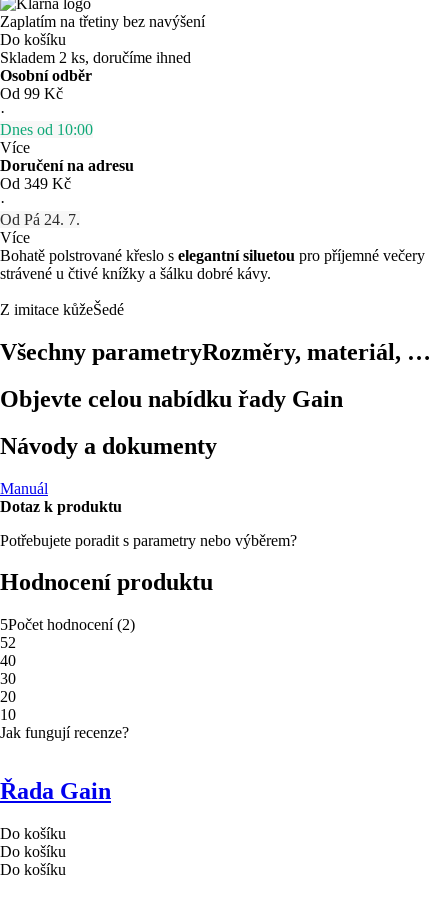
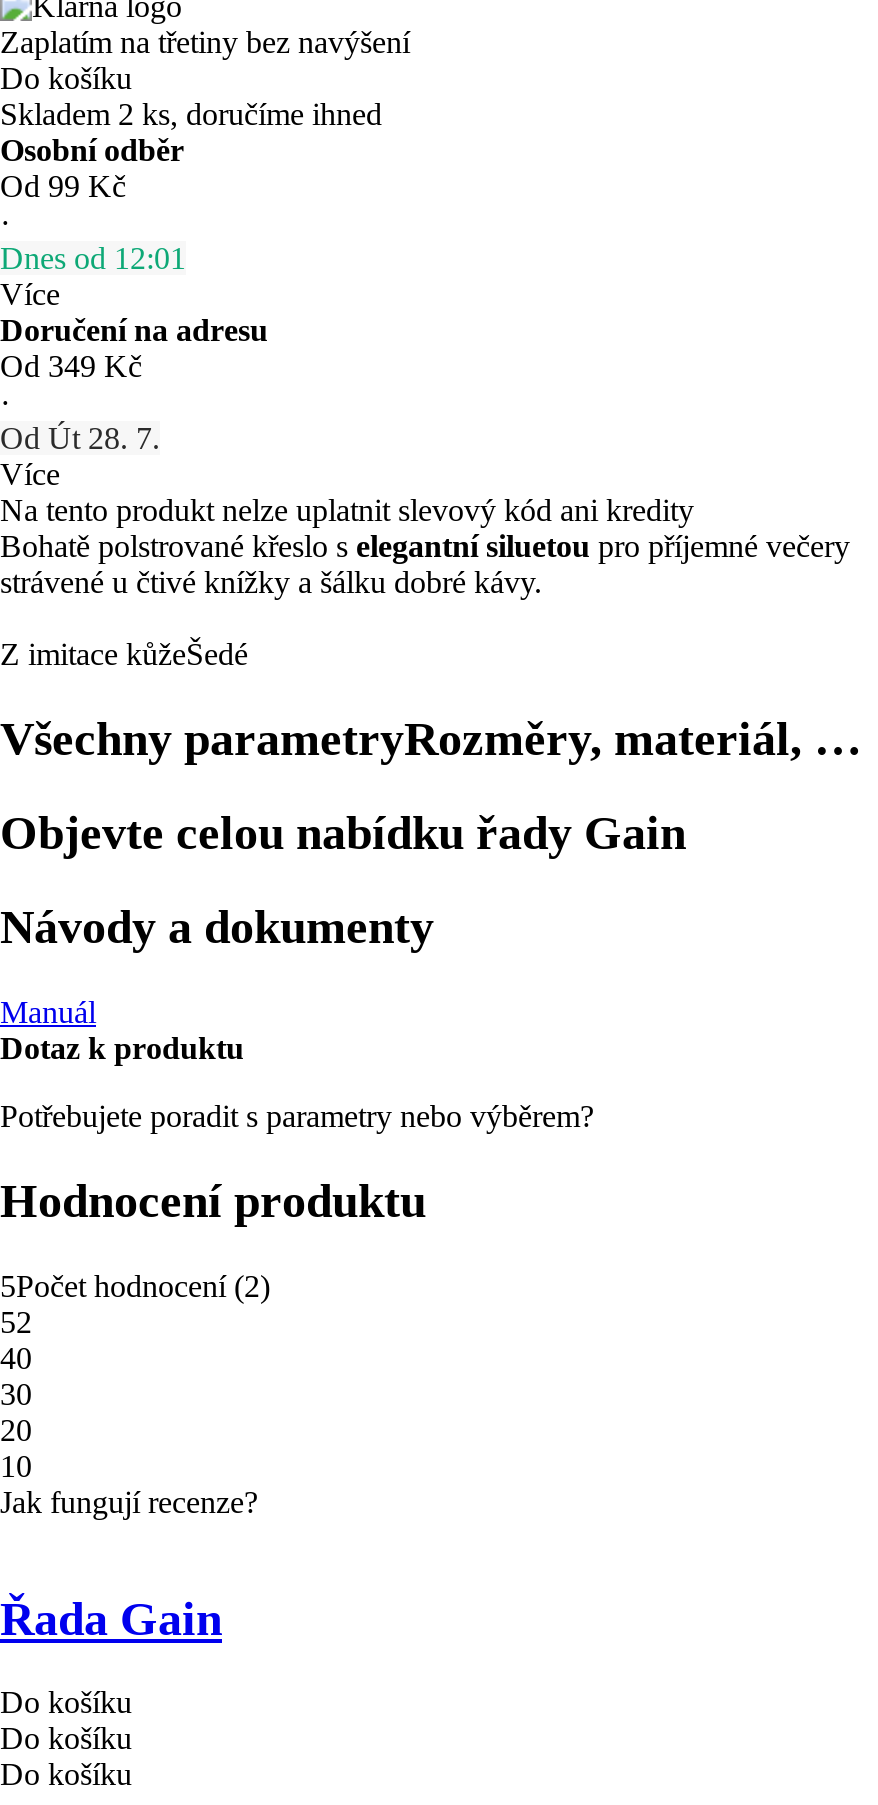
[0,121,93,138] Dnes od 10:00 -> [0,242,186,276] Dnes od 12:01
[0,211,80,228] Od Pá 24. 7. -> [0,422,160,456] Od Út 28. 7.
none -> [0,494,694,528] Na tento produkt nelze uplatnit slevový kód ani kredity

